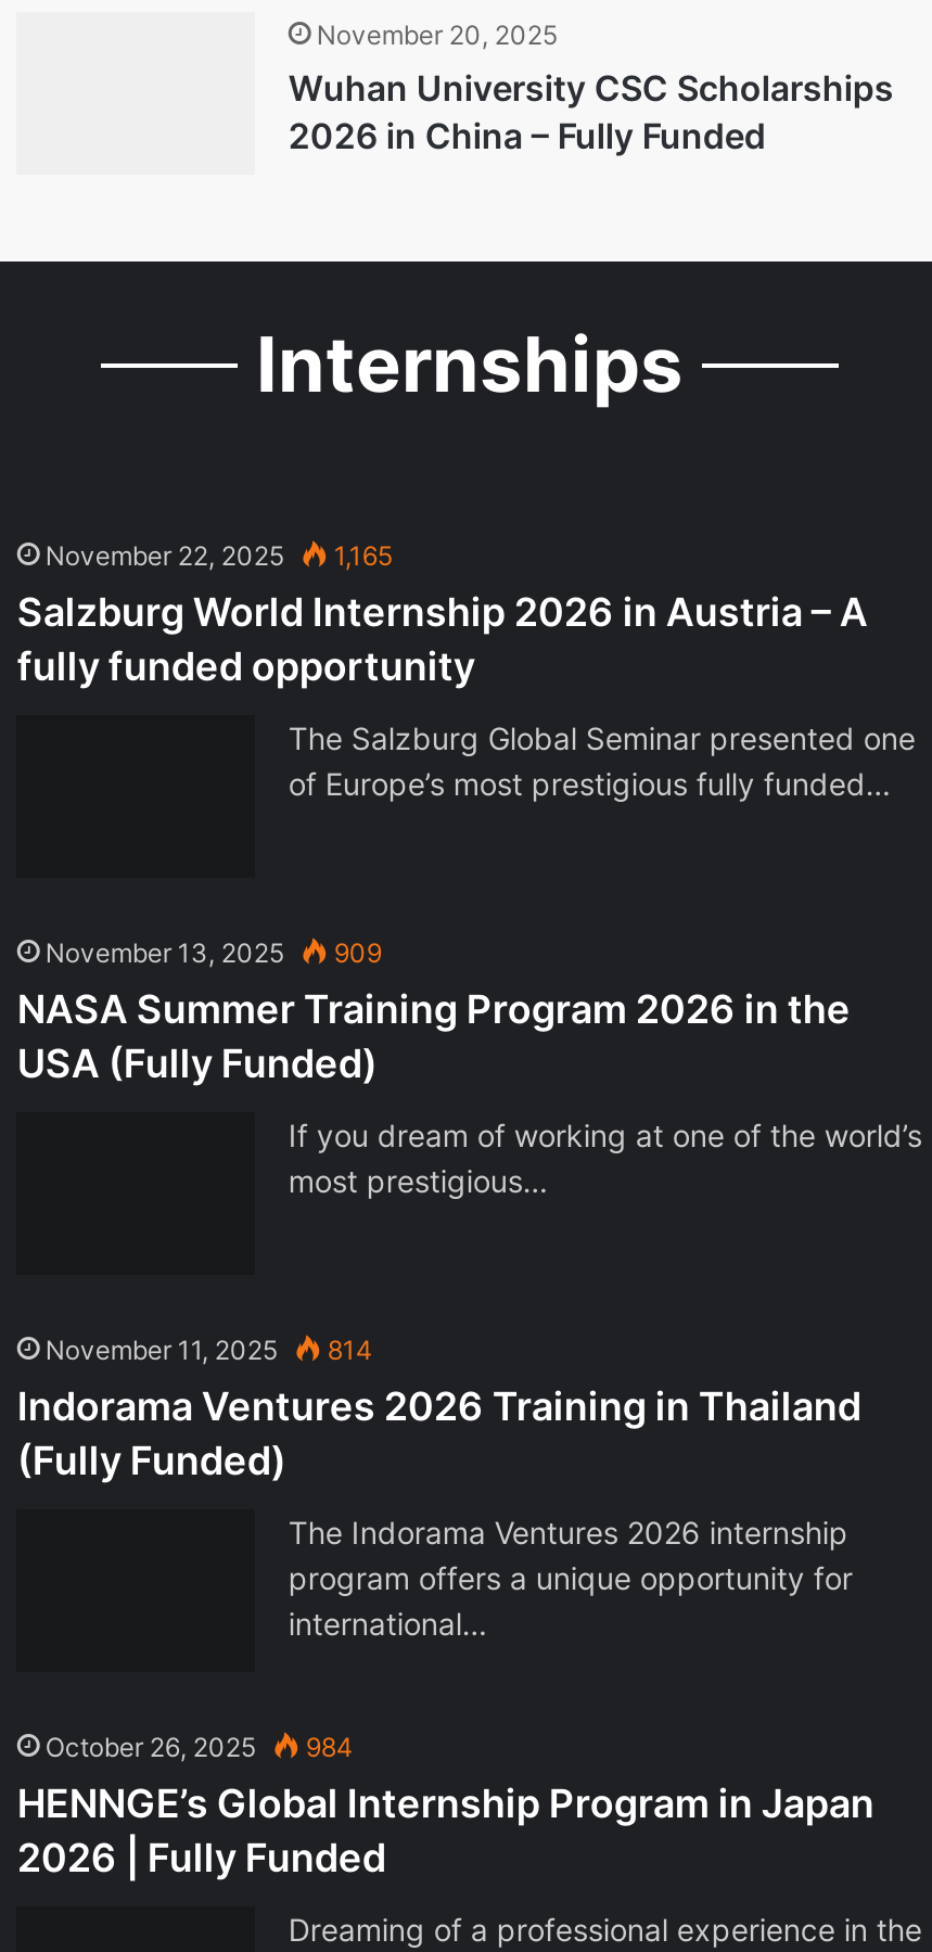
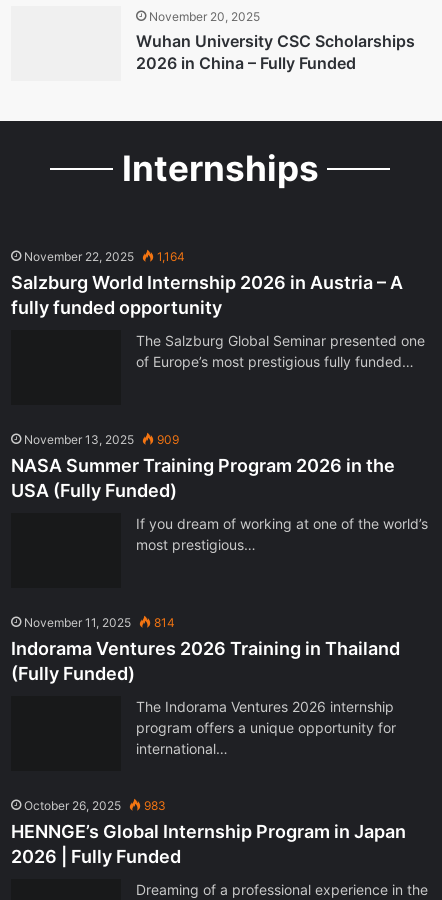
[45,540,392,573] November 22, 2025 1,165 -> [24,249,185,264] November 22, 2025 1,164
[45,1732,353,1764] October 26, 2025 984 -> [24,798,166,813] October 26, 2025 983

